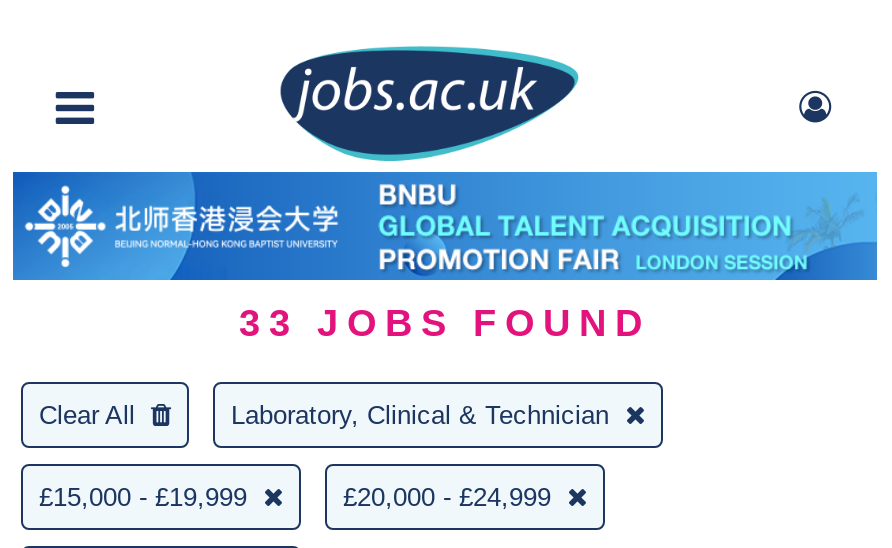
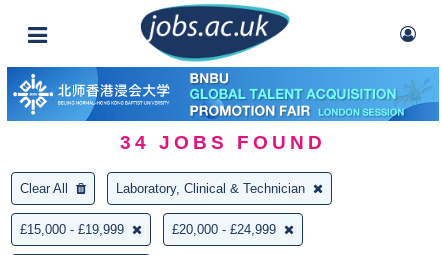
[239,301,651,343] 33 JOBS FOUND -> [120,132,326,153] 34 JOBS FOUND

